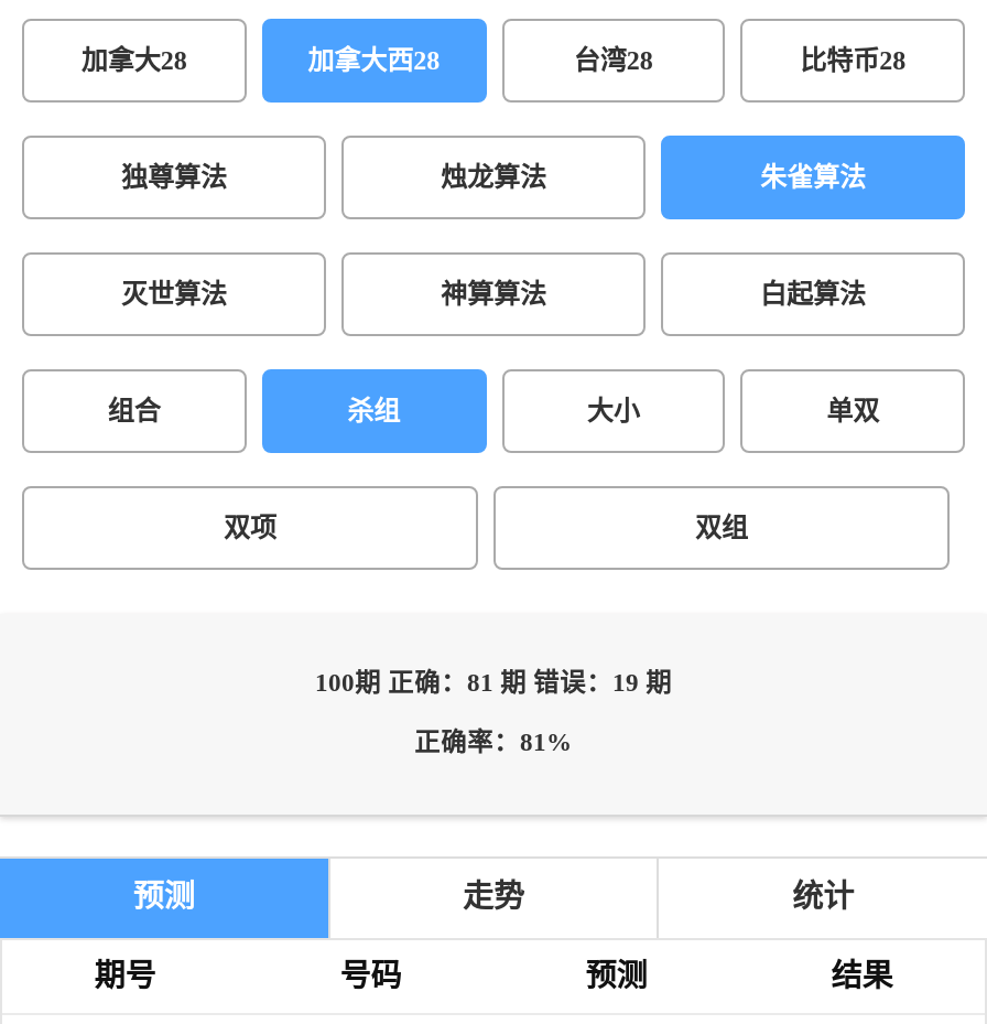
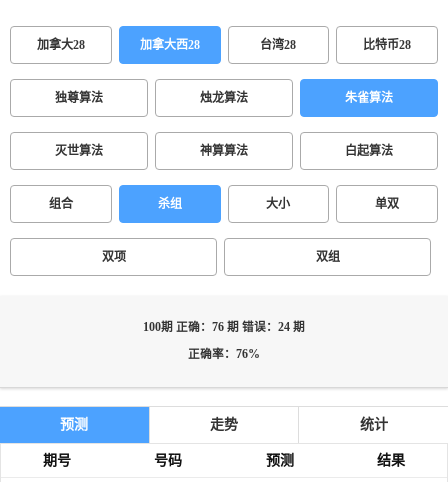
[315,669,672,698] 100期 正确：81 期 错误：19 期 -> [143,321,305,334] 100期 正确：76 期 错误：24 期
[414,729,573,757] 正确率：81% -> [188,348,260,361] 正确率：76%

